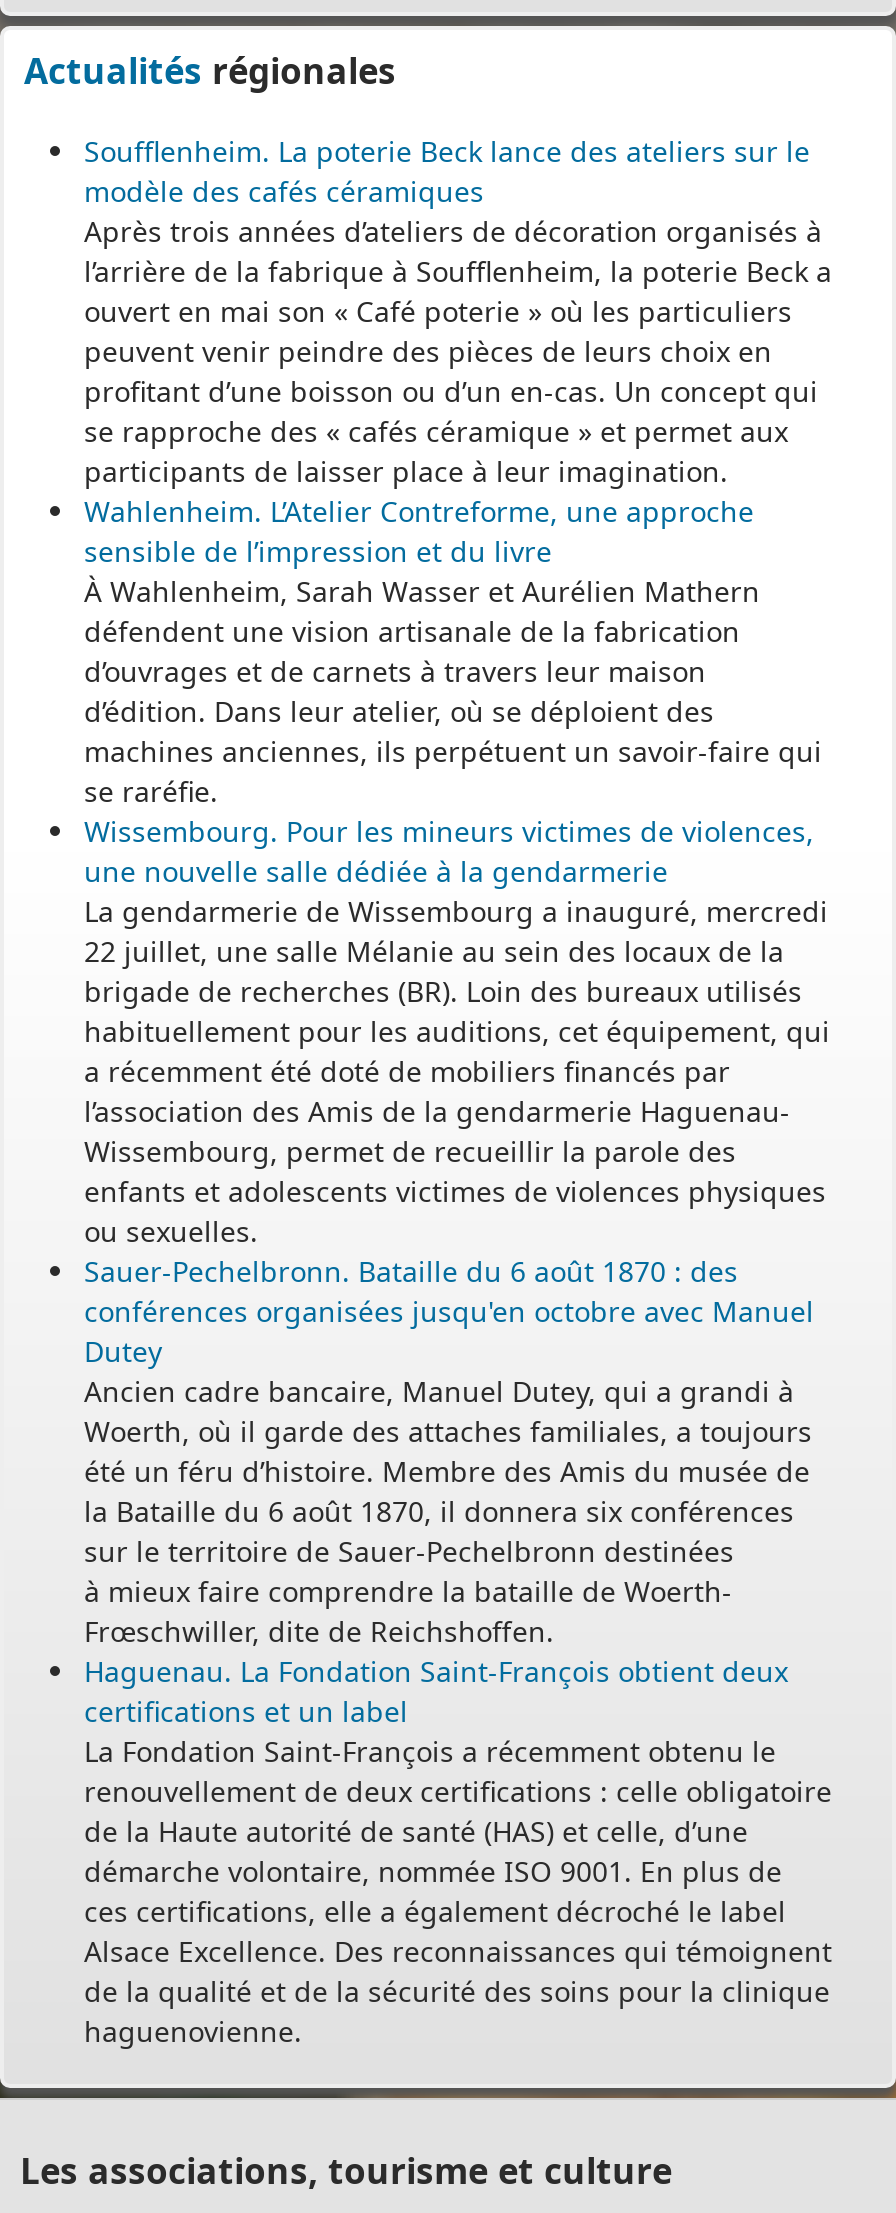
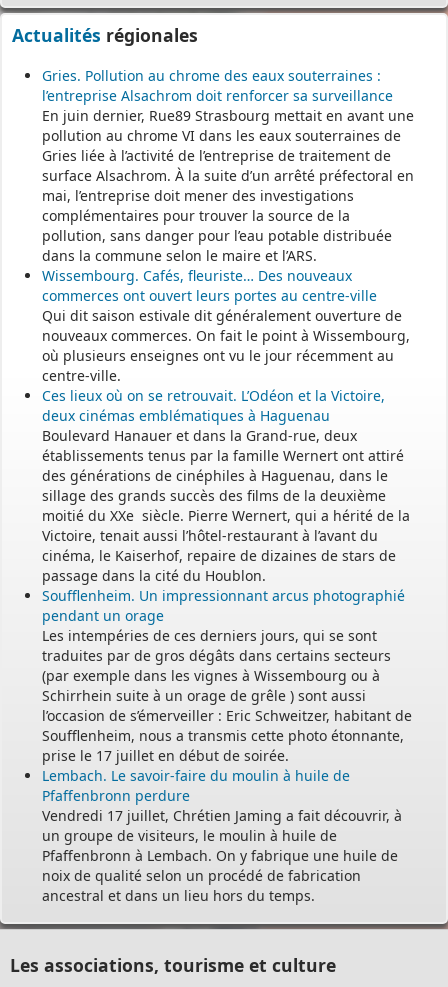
[84,132,832,2050] Soufflenheim. La poterie Beck lance des ateliers sur le | modèle des cafés céramiques | Après trois années d’ateliers de décoration organisés à | l’arrière de la fabrique à Soufflenheim, la poterie Beck a | ouvert en mai son « Café poterie » où les particuliers | peuvent venir peindre des pièces de leurs choix en | profitant d’une boisson ou d’un en-cas. Un concept qui | se rapproche des « cafés céramique » et permet aux | participants de laisser place à leur imagination. | Wahlenheim. L’Atelier Contreforme, une approche | sensible de l’impression et du livre | À Wahlenheim, Sarah Wasser et Aurélien Mathern | défendent une vision artisanale de la fabrication | d’ouvrages et de carnets à travers leur maison | d’édition. Dans leur atelier, où se déploient des | machines anciennes, ils perpétuent un savoir-faire qui | se raréfie. | Wissembourg. Pour les mineurs victimes de violences, | une nouvelle salle dédiée à la gendarmerie | La gendarmerie de Wissembourg a inauguré, mercredi | 22 juillet, une salle Mélanie au sein des locaux de la | brigade de recherches (BR). Loin des bureaux utilisés | habituellement pour les auditions, cet équipement, qui | a récemment été doté de mobiliers financés par | l’association des Amis de la gendarmerie Haguenau- | Wissembourg, permet de recueillir la parole des | enfants et adolescents victimes de violences physiques | ou sexuelles. | Sauer-Pechelbronn. Bataille du 6 août 1870 : des | conférences organisées jusqu'en octobre avec Manuel | Dutey | Ancien cadre bancaire, Manuel Dutey, qui a grandi à | Woerth, où il garde des attaches familiales, a toujours | été un féru d’histoire. Membre des Amis du musée de | la Bataille du 6 août 1870, il donnera six conférences | sur le territoire de Sauer-Pechelbronn destinées | à mieux faire comprendre la bataille de Woerth- | Frœschwiller, dite de Reichshoffen. | Haguenau. La Fondation Saint-François obtient deux | certifications et un label | La Fondation Saint-François a récemment obtenu le | renouvellement de deux certifications : celle obligatoire | de la Haute autorité de santé (HAS) et celle, d’une | démarche volontaire, nommée ISO 9001. En plus de | ces certifications, elle a également décroché le label | Alsace Excellence. Des reconnaissances qui témoignent | de la qualité et de la sécurité des soins pour la clinique | haguenovienne. -> [42,66,414,905] Gries. Pollution au chrome des eaux souterraines : | l’entreprise Alsachrom doit renforcer sa surveillance | En juin dernier, Rue89 Strasbourg mettait en avant une | pollution au chrome VI dans les eaux souterraines de | Gries liée à l’activité de l’entreprise de traitement de | surface Alsachrom. À la suite d’un arrêté préfectoral en | mai, l’entreprise doit mener des investigations | complémentaires pour trouver la source de la | pollution, sans danger pour l’eau potable distribuée | dans la commune selon le maire et l’ARS. | Wissembourg. Cafés, fleuriste… Des nouveaux | commerces ont ouvert leurs portes au centre-ville | Qui dit saison estivale dit généralement ouverture de | nouveaux commerces. On fait le point à Wissembourg, | où plusieurs enseignes ont vu le jour récemment au | centre-ville. | Ces lieux où on se retrouvait. L’Odéon et la Victoire, | deux cinémas emblématiques à Haguenau | Boulevard Hanauer et dans la Grand-rue, deux | établissements tenus par la famille Wernert ont attiré | des générations de cinéphiles à Haguenau, dans le | sillage des grands succès des films de la deuxième | moitié du XXe siècle. Pierre Wernert, qui a hérité de la | Victoire, tenait aussi l’hôtel-restaurant à l’avant du | cinéma, le Kaiserhof, repaire de dizaines de stars de | passage dans la cité du Houblon. | Soufflenheim. Un impressionnant arcus photographié | pendant un orage | Les intempéries de ces derniers jours, qui se sont | traduites par de gros dégâts dans certains secteurs | (par exemple dans les vignes à Wissembourg ou à | Schirrhein suite à un orage de grêle ) sont aussi | l’occasion de s’émerveiller : Eric Schweitzer, habitant de | Soufflenheim, nous a transmis cette photo étonnante, | prise le 17 juillet en début de soirée. | Lembach. Le savoir-faire du moulin à huile de | Pfaffenbronn perdure | Vendredi 17 juillet, Chrétien Jaming a fait découvrir, à | un groupe de visiteurs, le moulin à huile de | Pfaffenbronn à Lembach. On y fabrique une huile de | noix de qualité selon un procédé de fabrication | ancestral et dans un lieu hors du temps.

